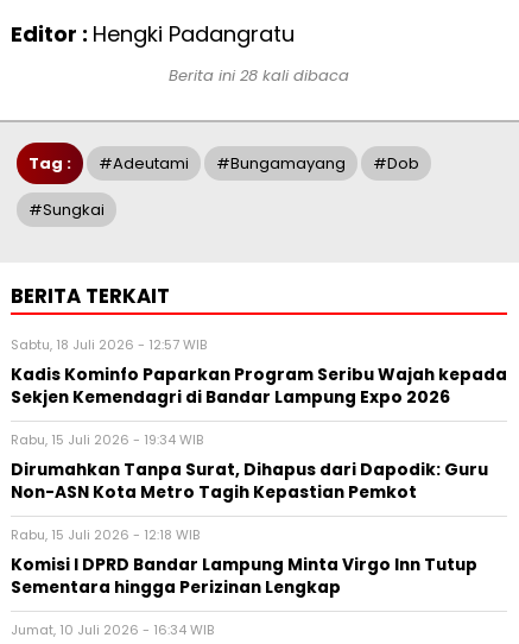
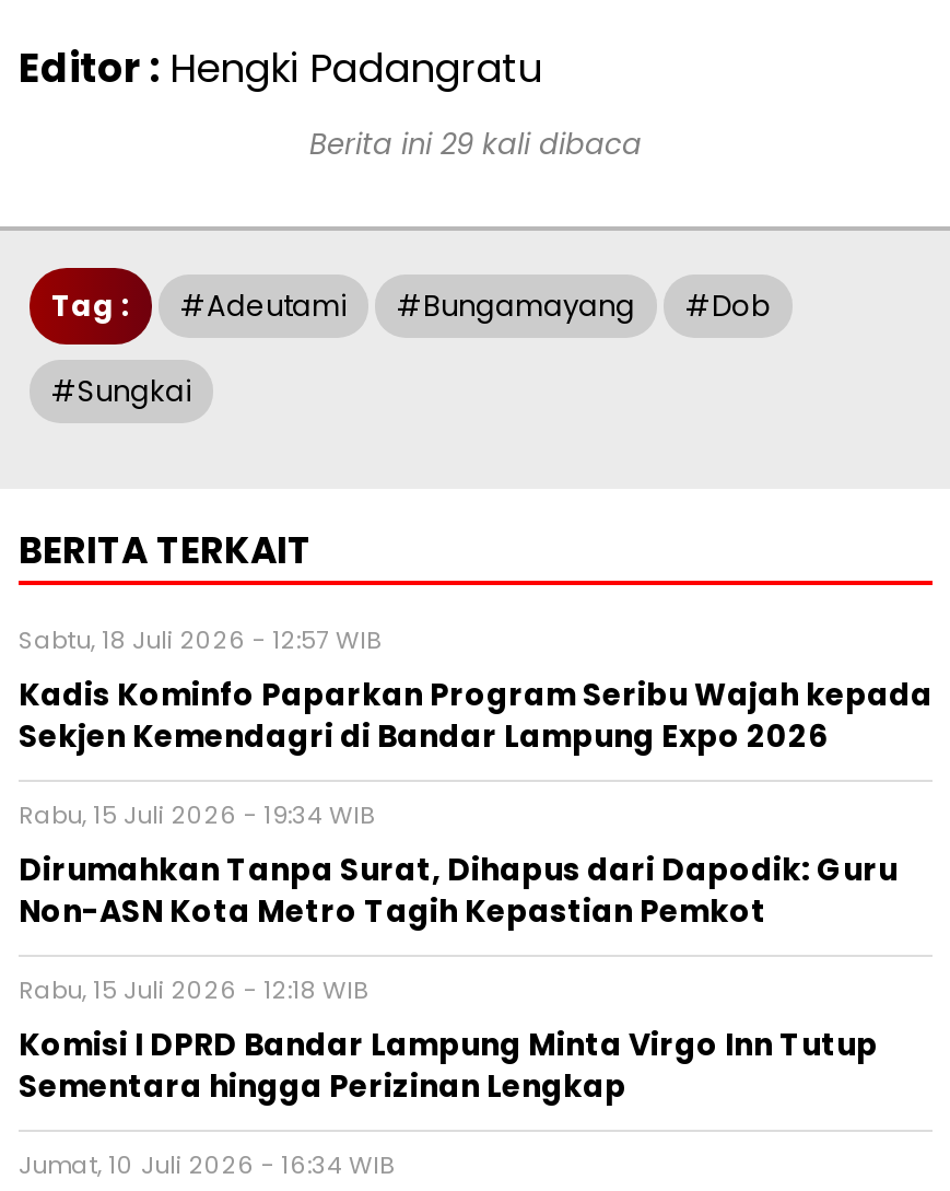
[169,64,349,87] Berita ini 28 kali dibaca -> [309,123,642,165] Berita ini 29 kali dibaca

